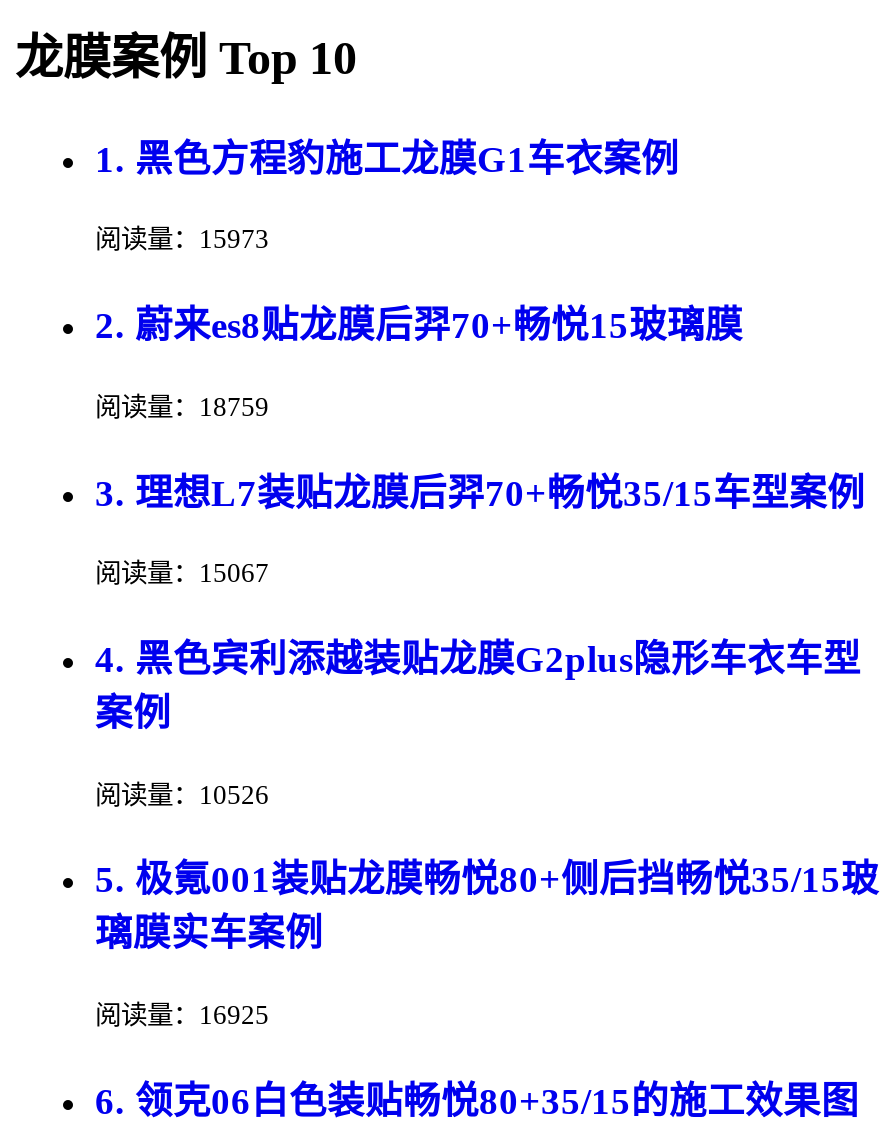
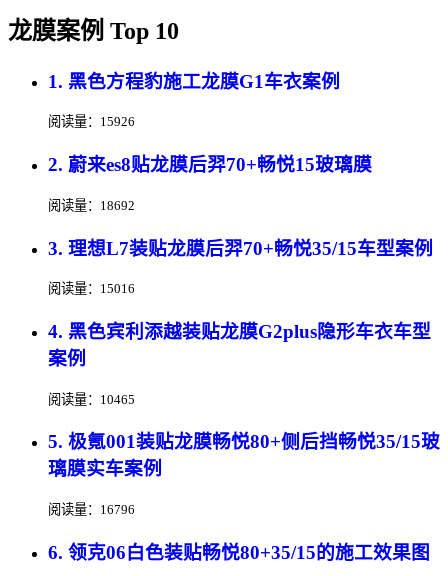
[95,225,269,255] 阅读量：15973 -> [48,114,135,129] 阅读量：15926
[95,392,269,422] 阅读量：18759 -> [48,198,135,213] 阅读量：18692
[95,558,269,588] 阅读量：15067 -> [48,281,135,296] 阅读量：15016
[95,779,269,809] 阅读量：10526 -> [48,392,135,407] 阅读量：10465
[95,1000,269,1030] 阅读量：16925 -> [48,502,135,517] 阅读量：16796

